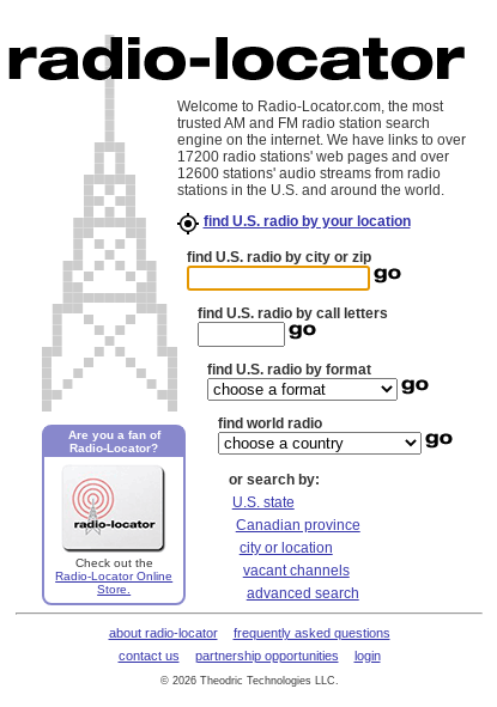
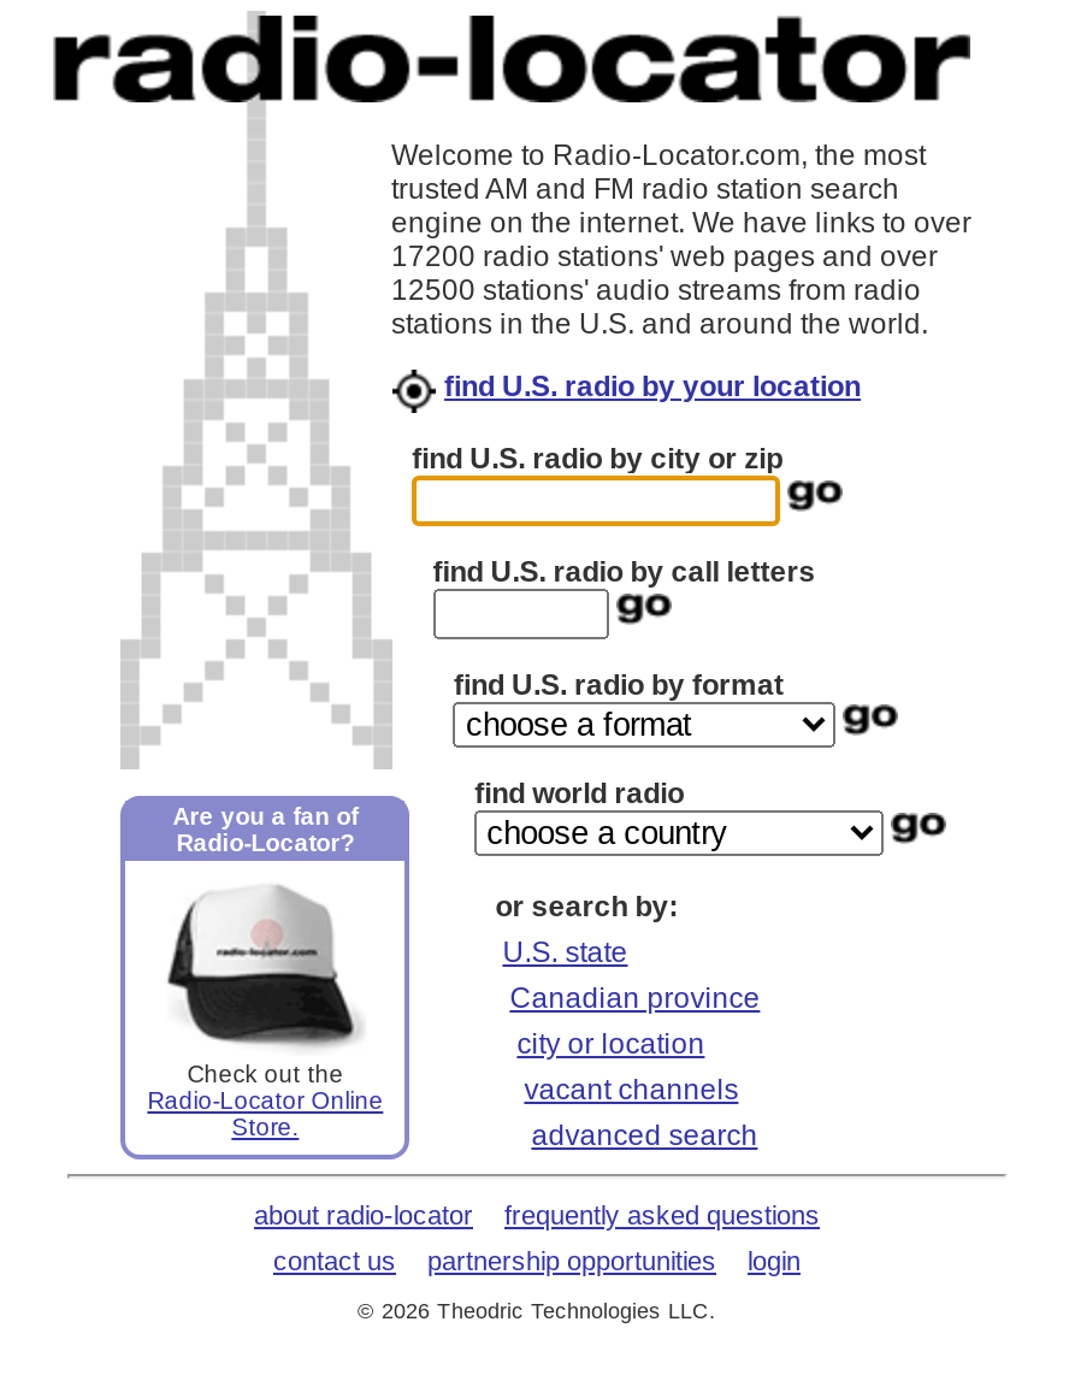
[177,165,440,182] 12600 stations' audio streams from radio -> [391,273,921,307] 12500 stations' audio streams from radio
[63,468,166,553] [image] -> [166,887,368,1051] [image]

